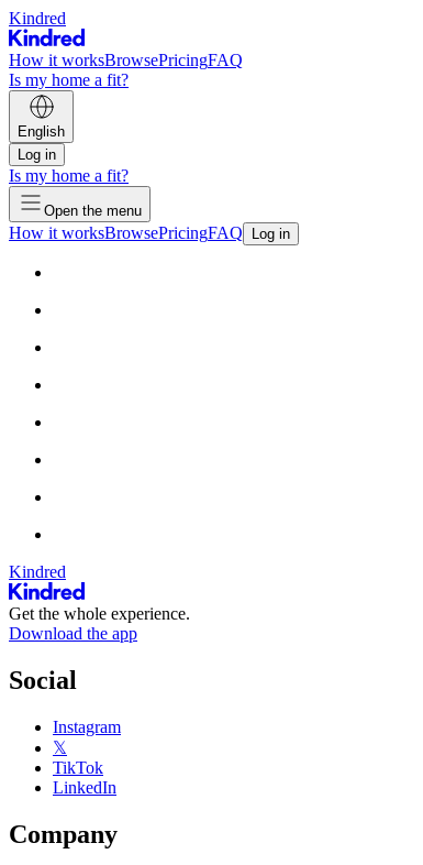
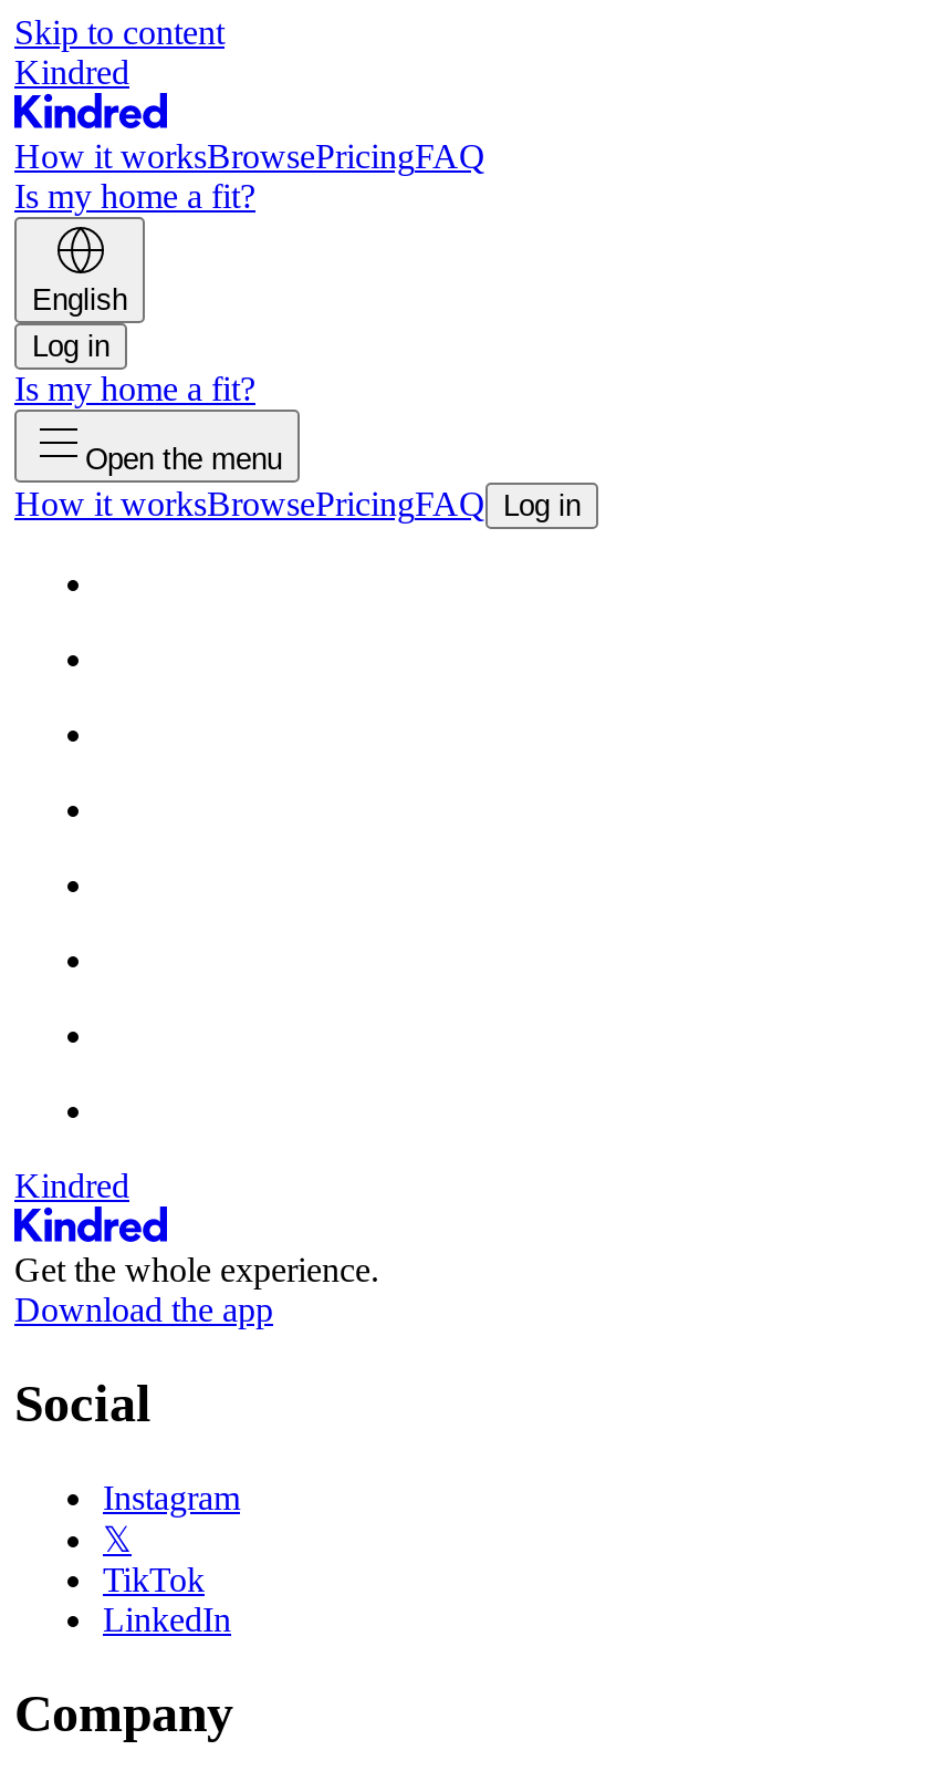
none -> [14,13,224,51] Skip to content

